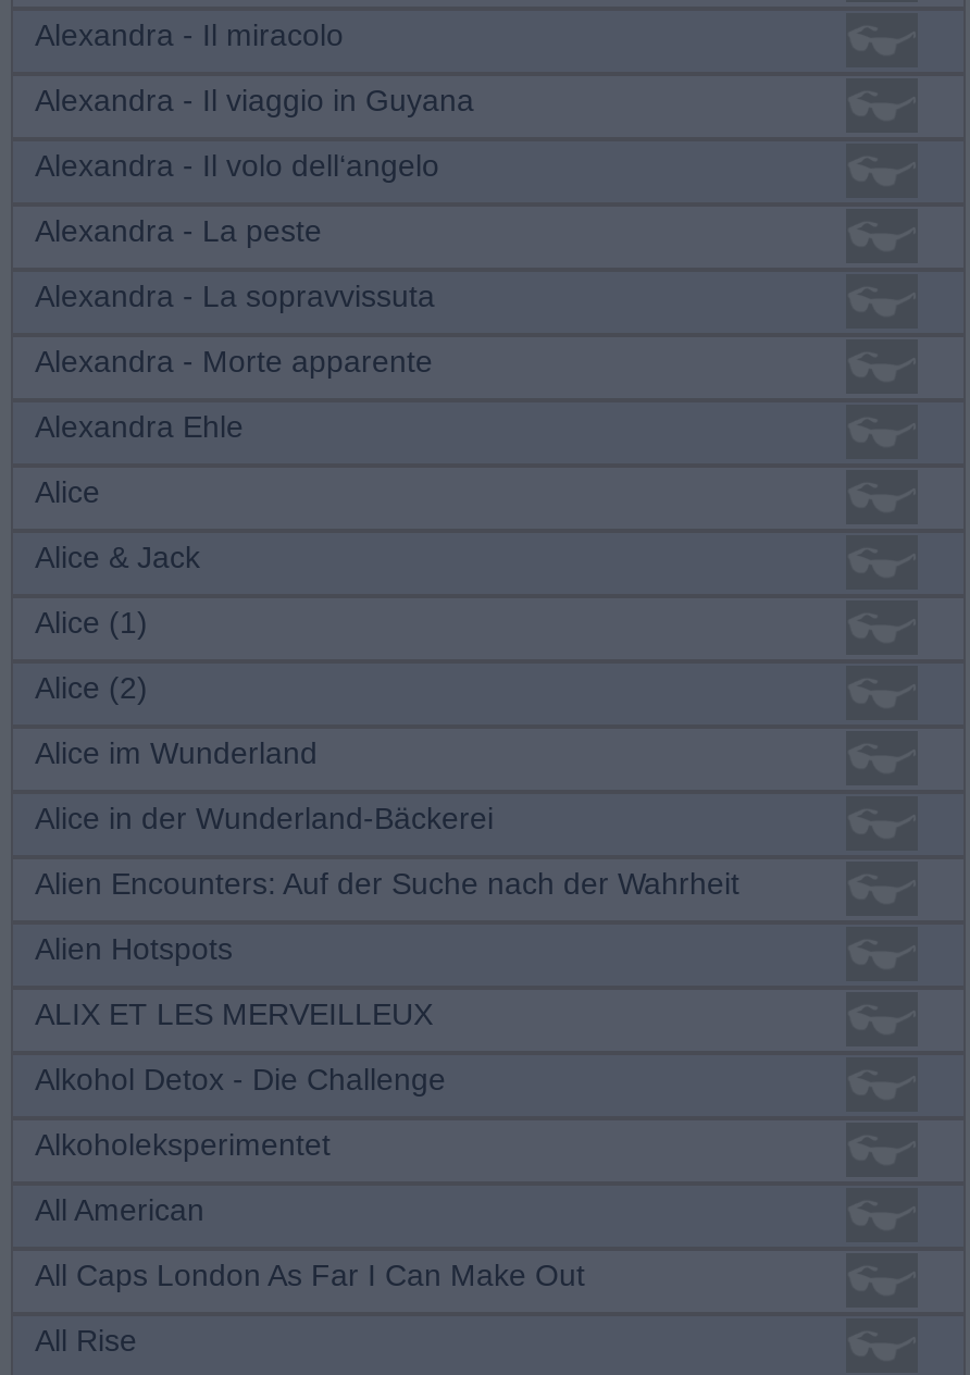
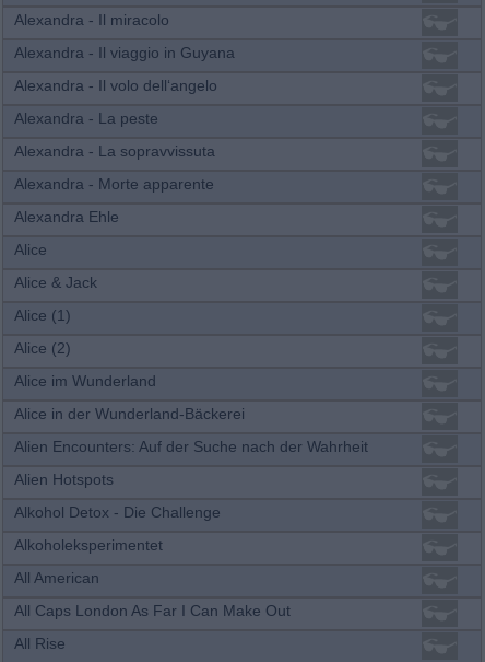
[35,997,433,1032] ALIX ET LES MERVEILLEUX -> none

